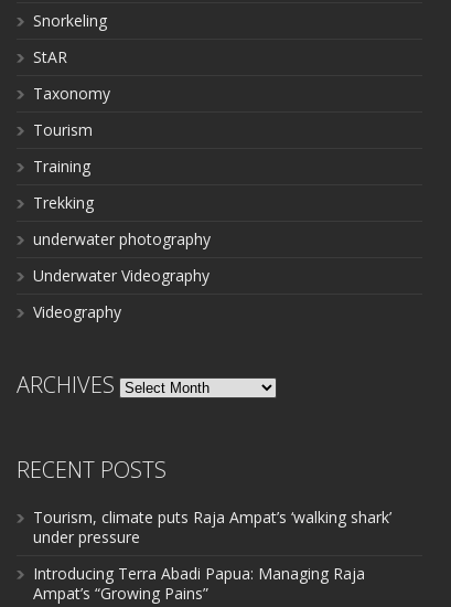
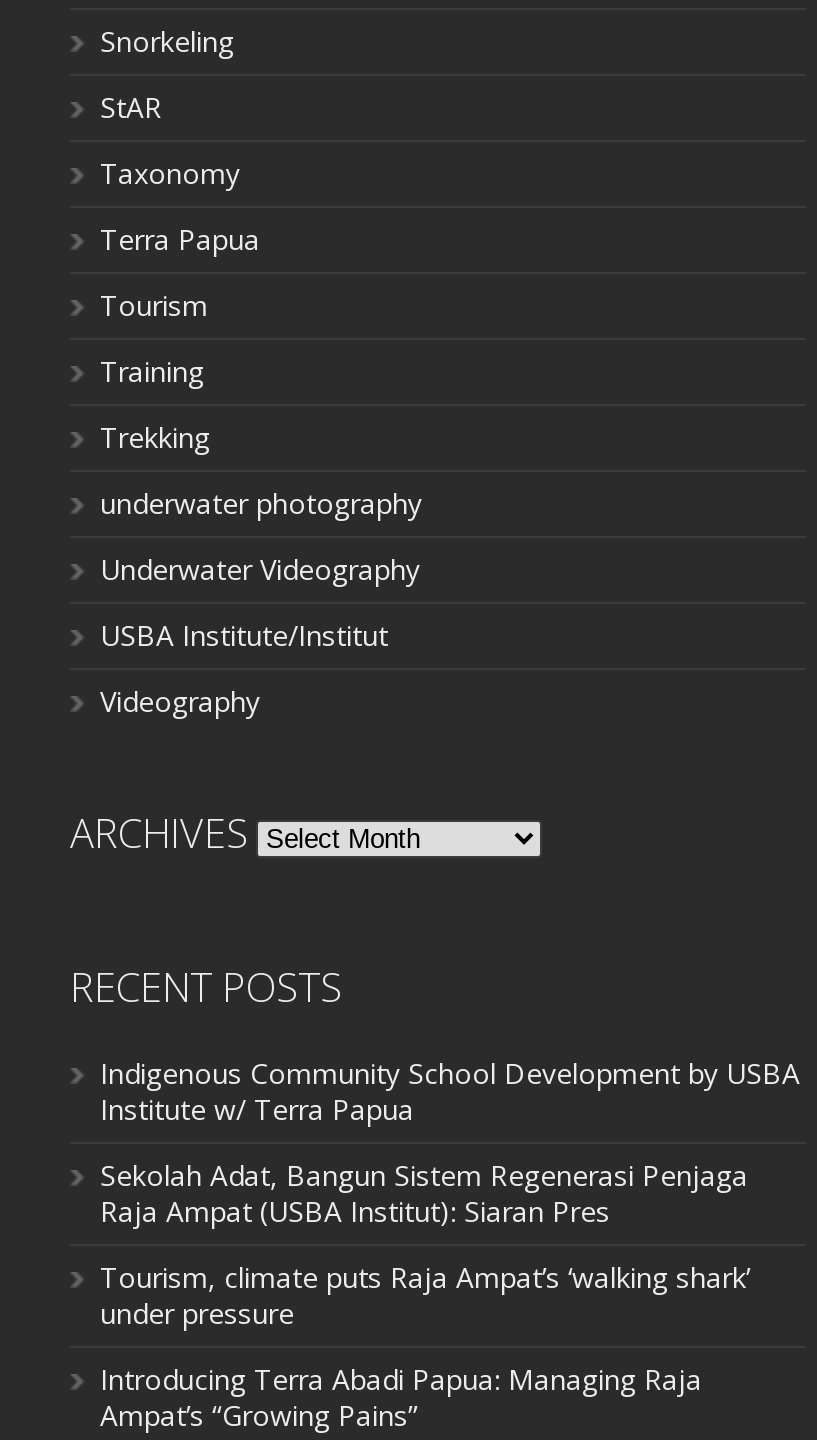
none -> [100,220,260,258] Terra Papua
none -> [100,616,388,654] USBA Institute/Institut
none -> [100,1054,800,1230] Indigenous Community School Development by USBA | Institute w/ Terra Papua | Sekolah Adat, Bangun Sistem Regenerasi Penjaga | Raja Ampat (USBA Institut): Siaran Pres

